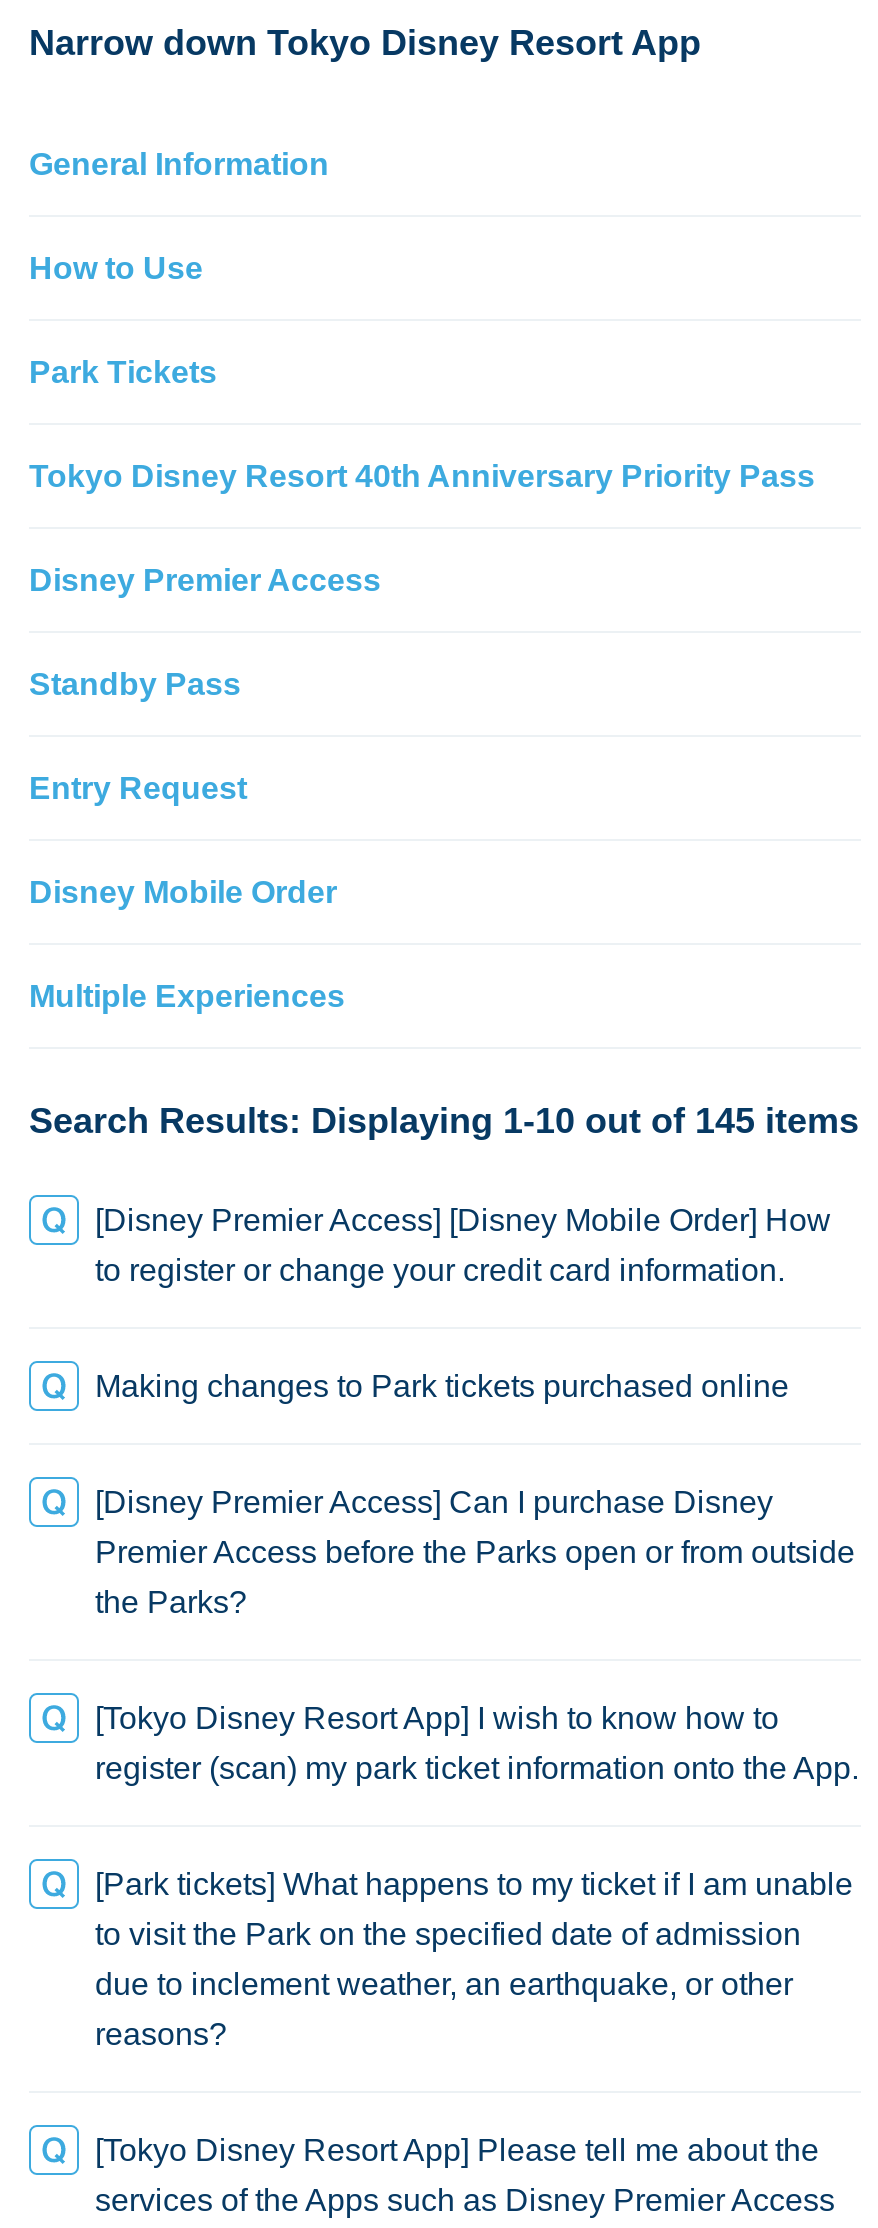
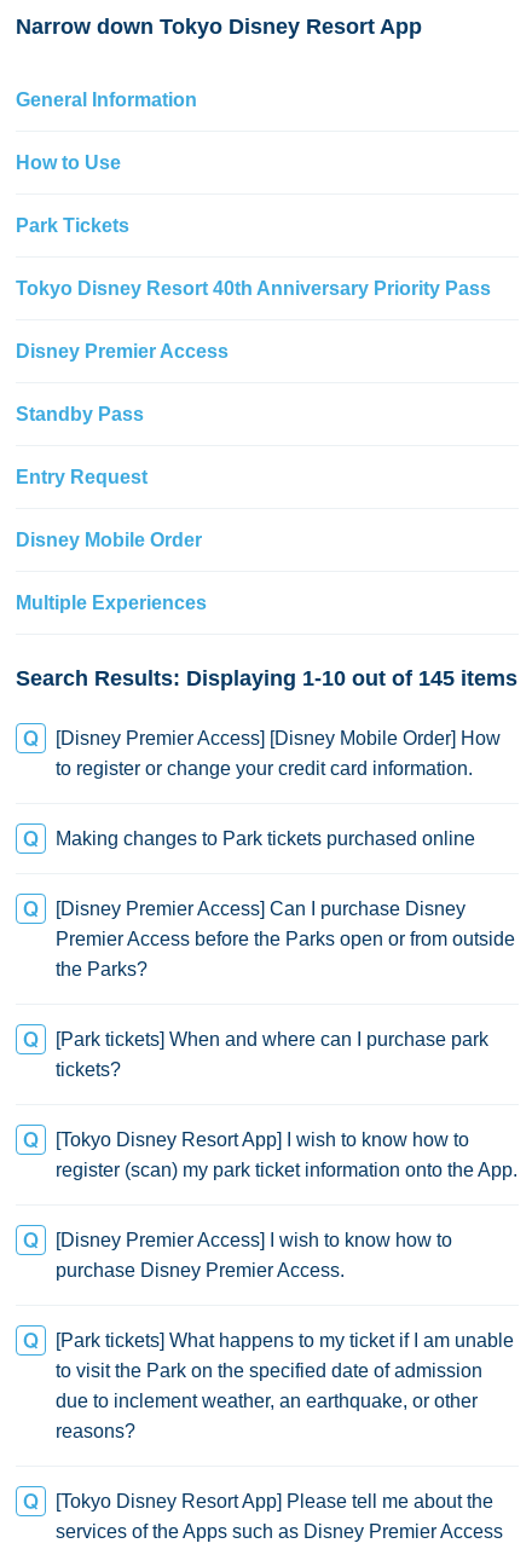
none -> [56,1029,488,1080] [Park tickets] When and where can I purchase park | tickets?
none -> [56,1230,452,1281] [Disney Premier Access] I wish to know how to | purchase Disney Premier Access.

